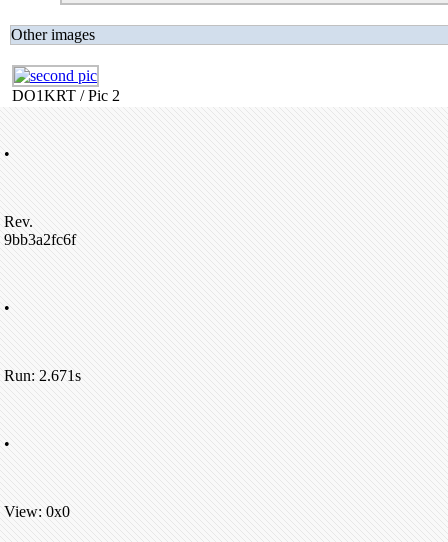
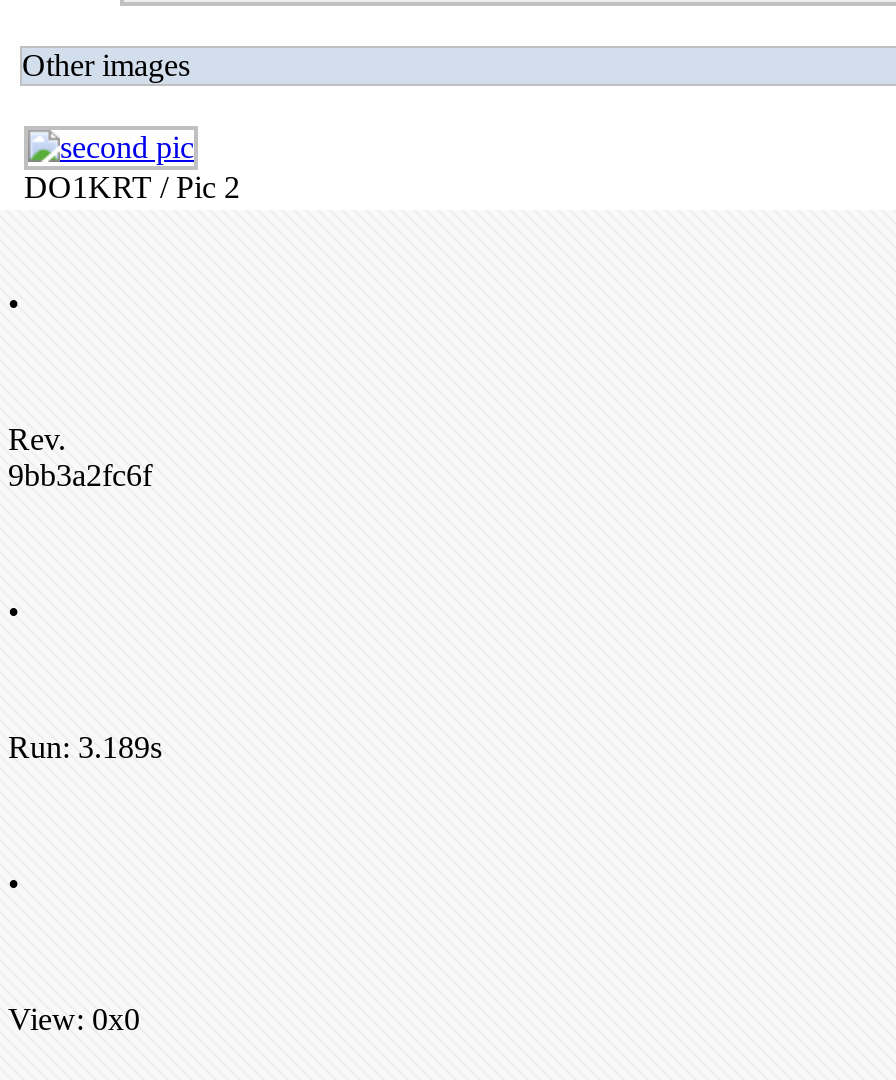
[4,367,81,384] Run: 2.671s -> [8,730,162,764] Run: 3.189s

